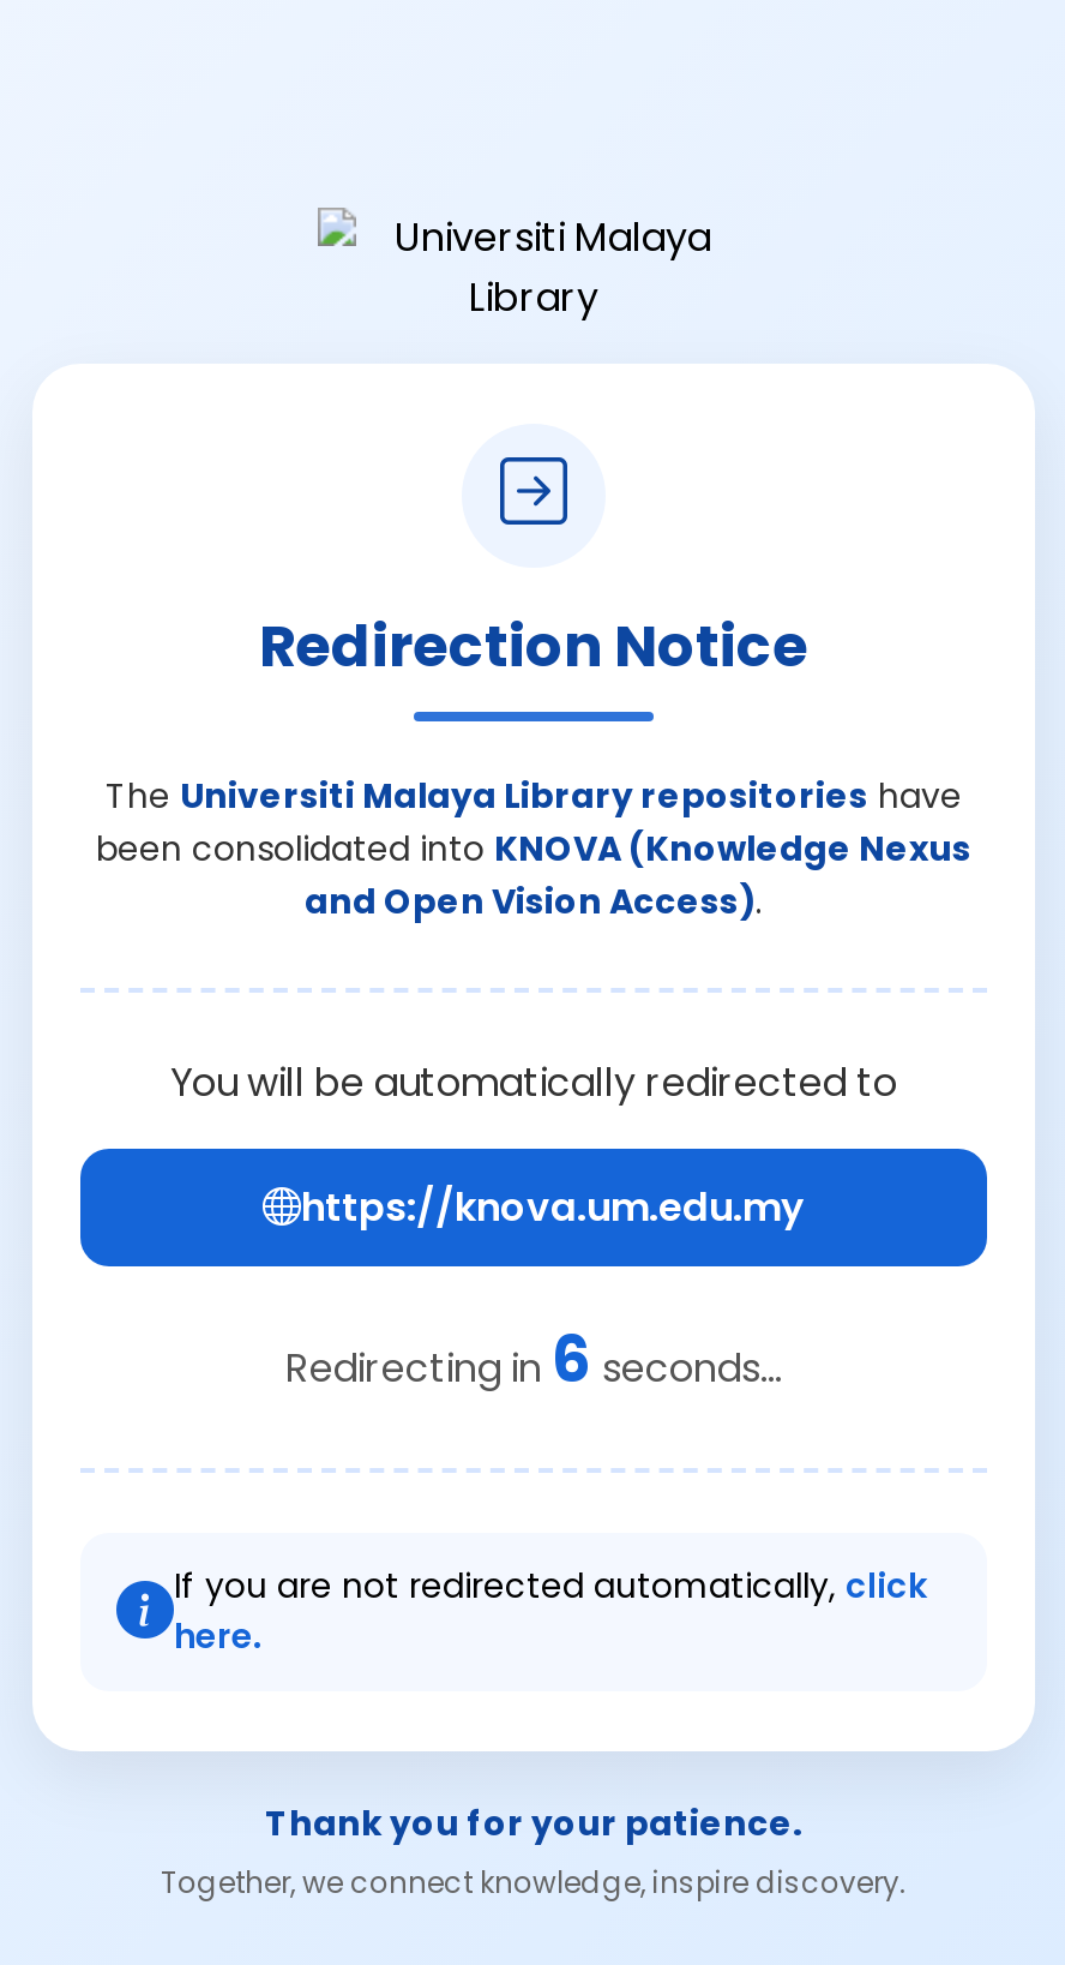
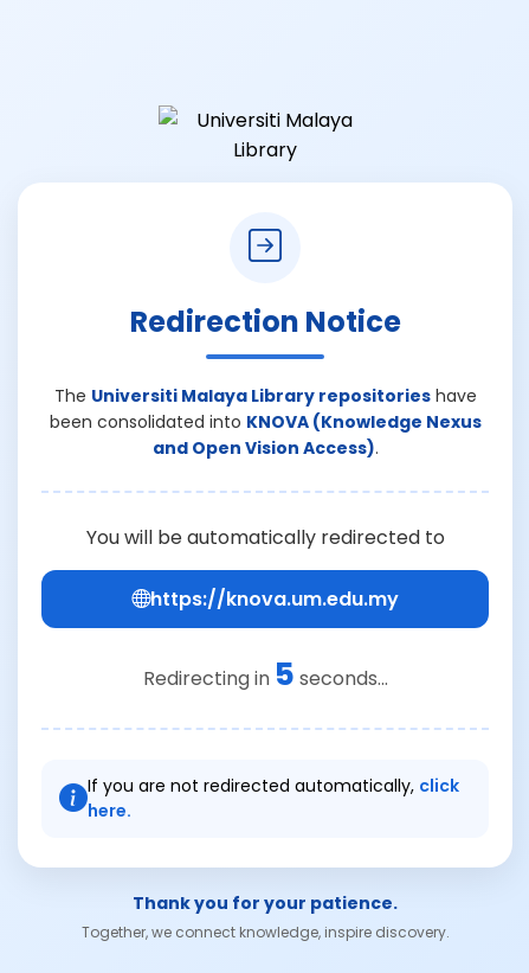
[285,1316,782,1402] Redirecting in 6 seconds... -> [143,652,388,695] Redirecting in 5 seconds...

